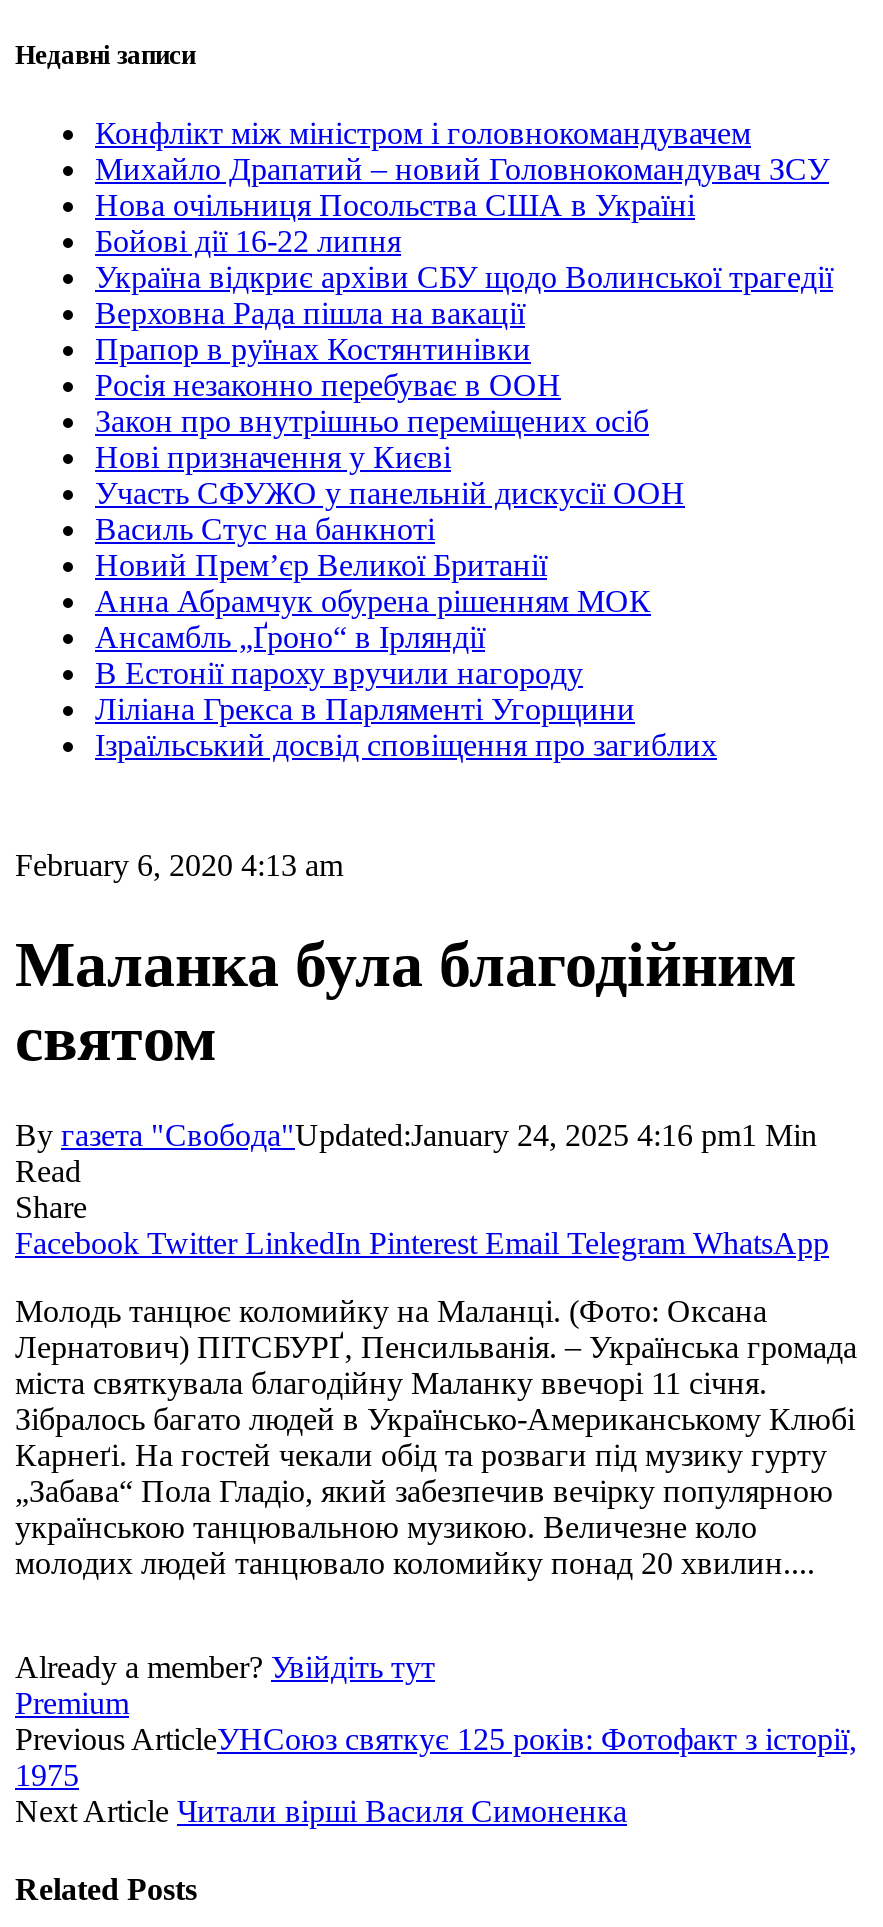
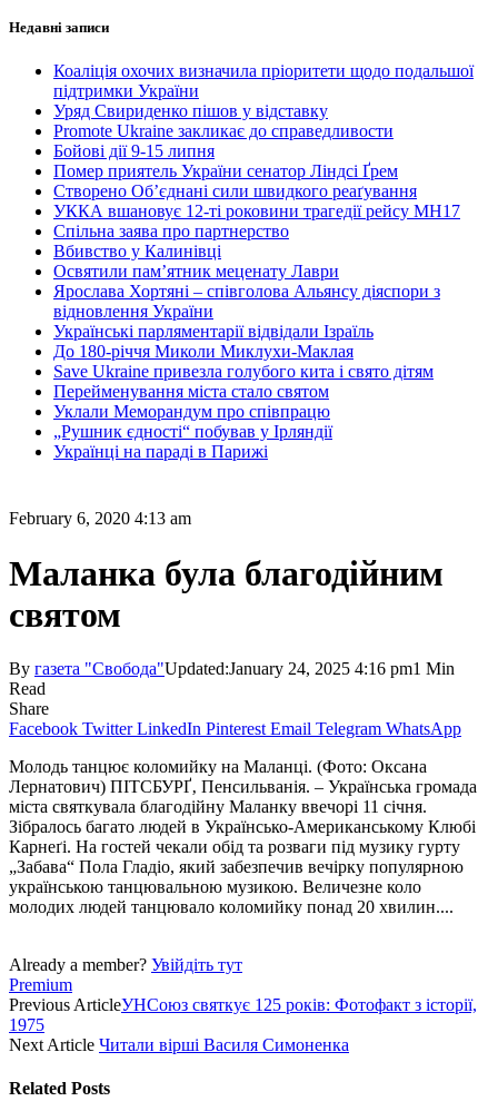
[95,116,833,762] Конфлікт між міністром і головнокомандувачем | Михайло Драпатий – новий Головнокомандувач ЗСУ | Нова очільниця Посольства США в Україні | Бойові дії 16-22 липня | Україна відкриє архіви СБУ щодо Волинської трагедії | Верховна Рада пішла на вакації | Прапор в руїнах Костянтинівки | Росія незаконно перебуває в ООН | Закон про внутрішньо переміщених осіб | Нові призначення у Києві | Участь СФУЖО у панельній дискусії ООН | Василь Стус на банкноті | Новий Прем’єр Великої Британії | Анна Абрамчук обурена рішенням МОК | Ансамбль „Ґроно“ в Ірляндії | В Естонії пароху вручили нагороду | Ліліана Грекса в Парляменті Угорщини | Ізраїльський досвід сповіщення про загиблих -> [53,61,474,461] Коаліція охочих визначила пріоритети щодо подальшої | підтримки України | Уряд Свириденко пішов у відставку | Promote Ukraine закликає до справедливости | Бойові дії 9-15 липня | Помер приятель України сенатор Ліндсі Ґрем | Створено Об’єднані сили швидкого реаґування | УККА вшановує 12-ті роковини трагедії рейсу MH17 | Спільна заява про партнерство | Вбивство у Калинівці | Освятили пам’ятник меценату Лаври | Ярослава Хортяні – співголова Альянсу діяспори з | відновлення України | Українські парляментарії відвідали Ізраїль | До 180-річчя Миколи Миклухи-Маклая | Save Ukraine привезла голубого кита і свято дітям | Перейменування міста стало святом | Уклали Меморандум про співпрацю | „Рушник єдності“ побував у Ірляндії | Українці на параді в Парижі

